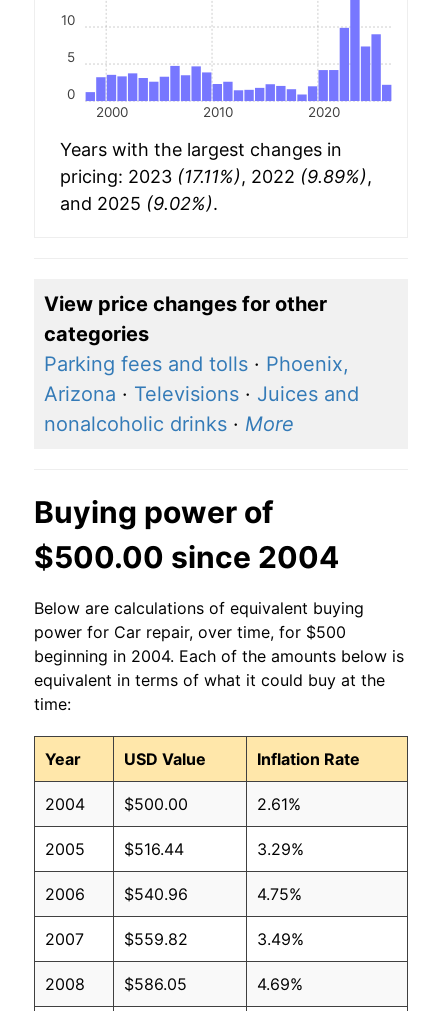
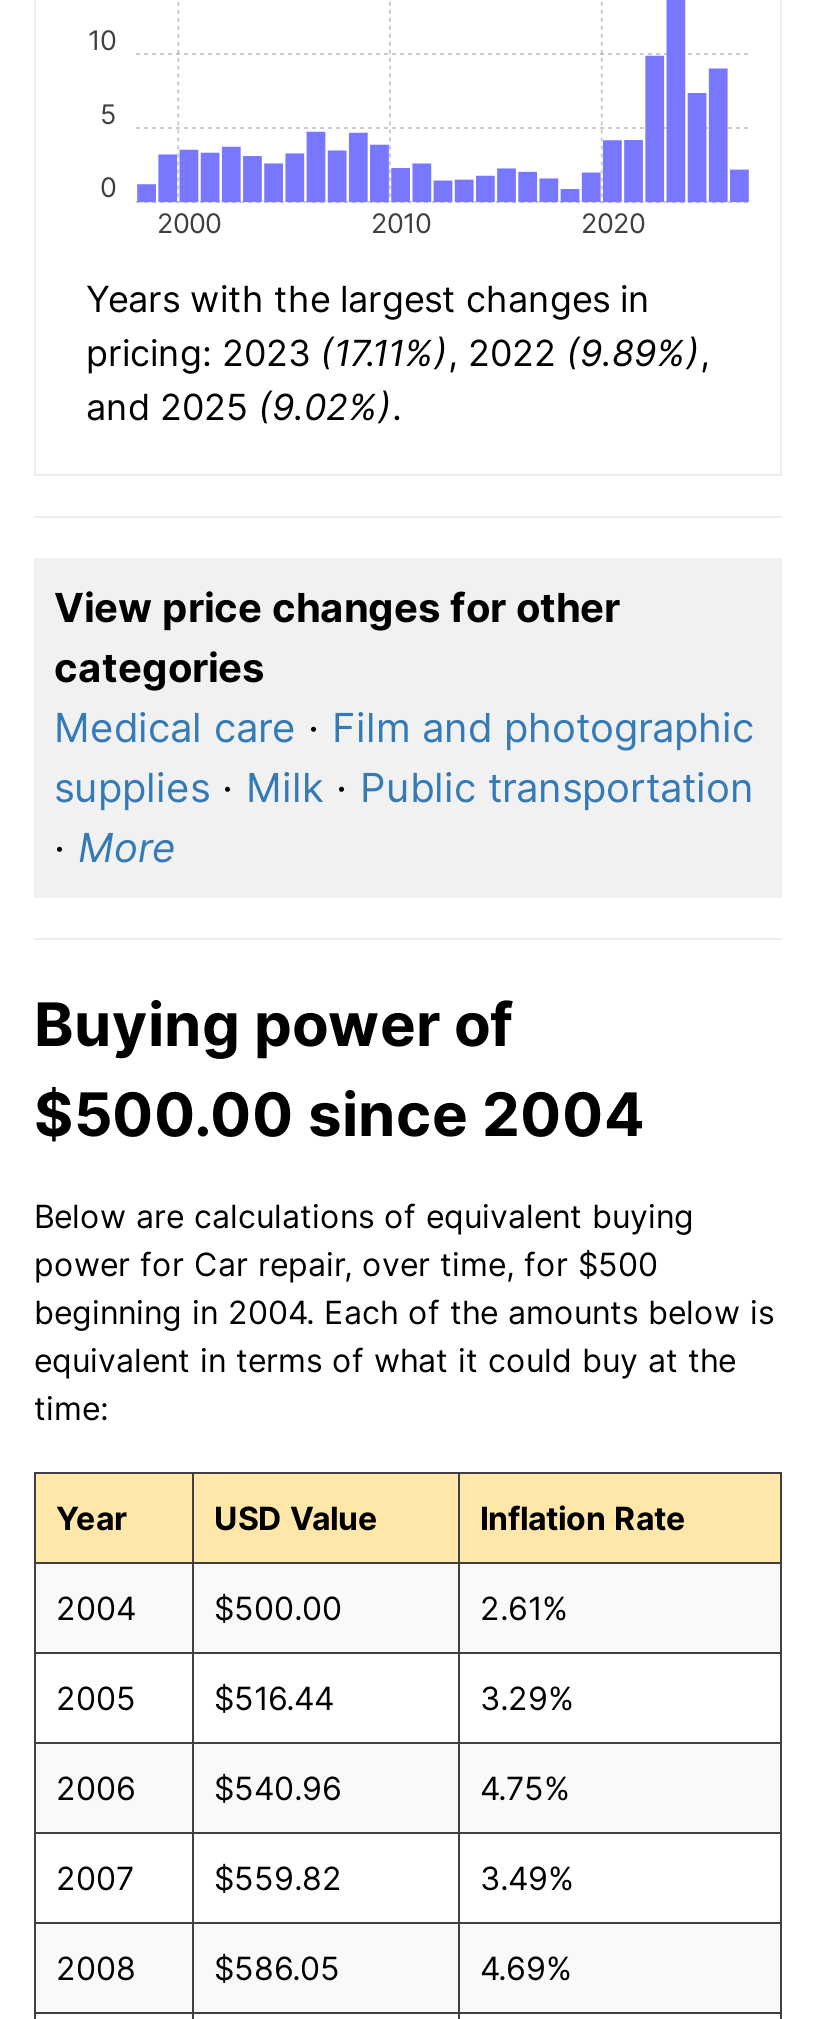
[44,352,359,436] Parking fees and tolls · Phoenix, | Arizona · Televisions · Juices and | nonalcoholic drinks · More -> [54,704,754,872] Medical care · Film and photographic | supplies · Milk · Public transportation | · More

